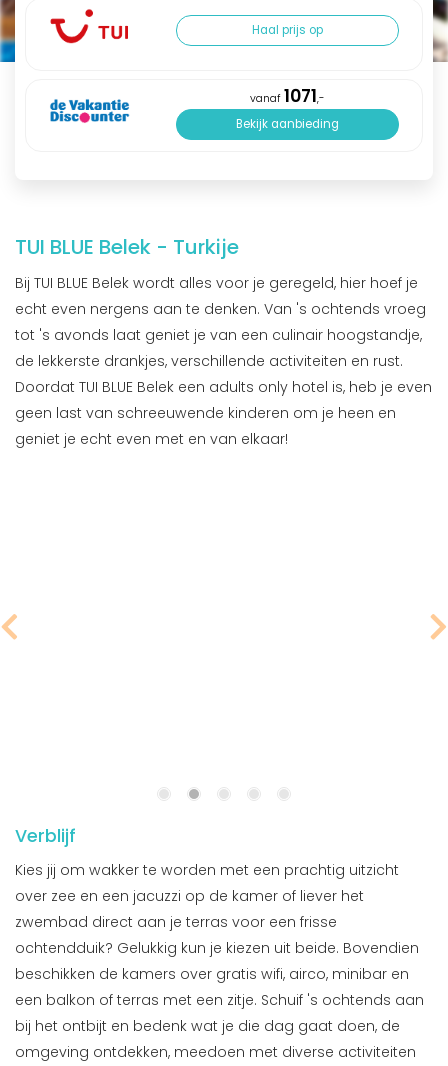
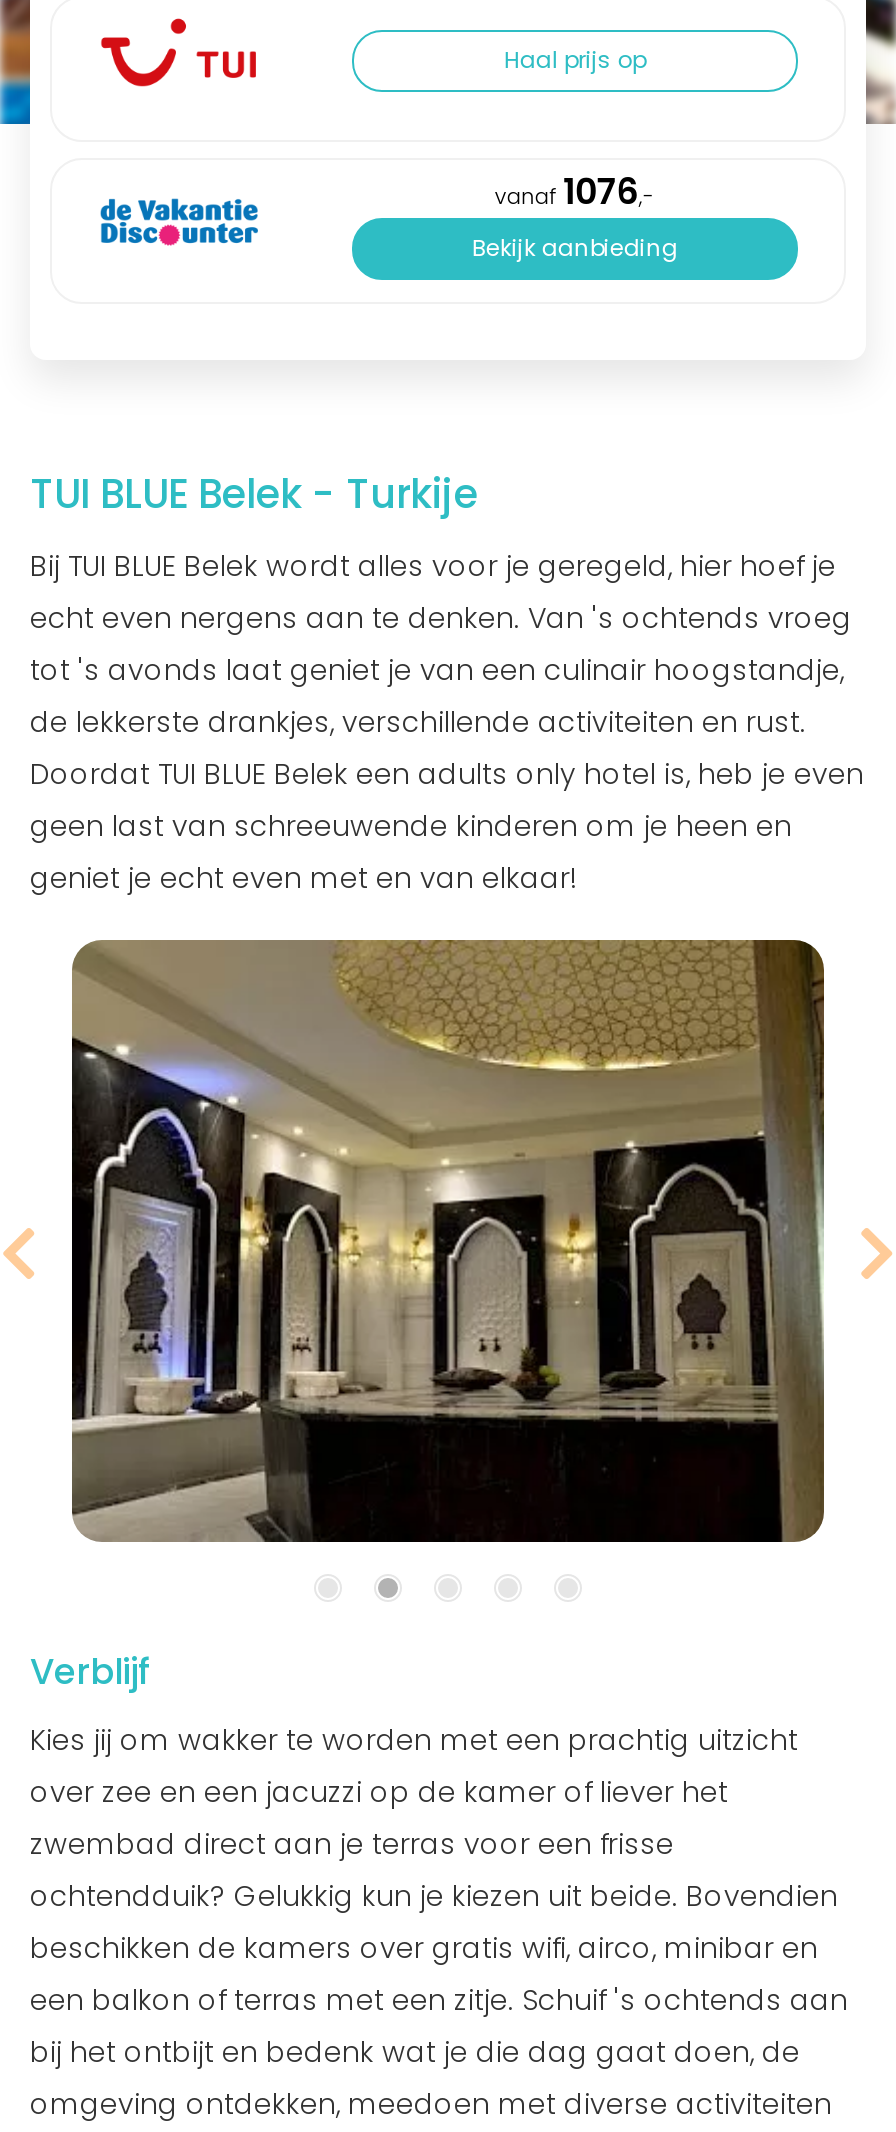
[250,84,325,108] vanaf1071,- -> [495,168,655,216] vanaf1076,-
none -> [70,938,826,1544] [image]

